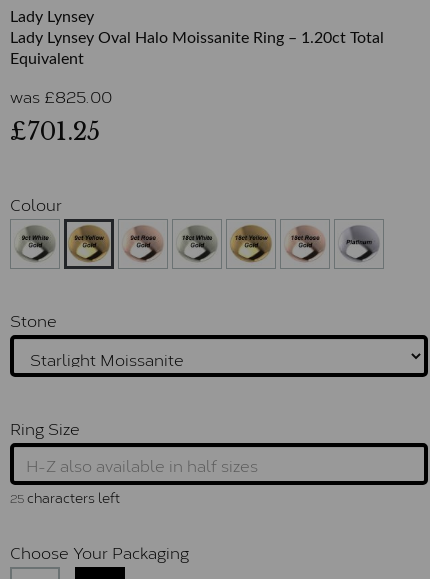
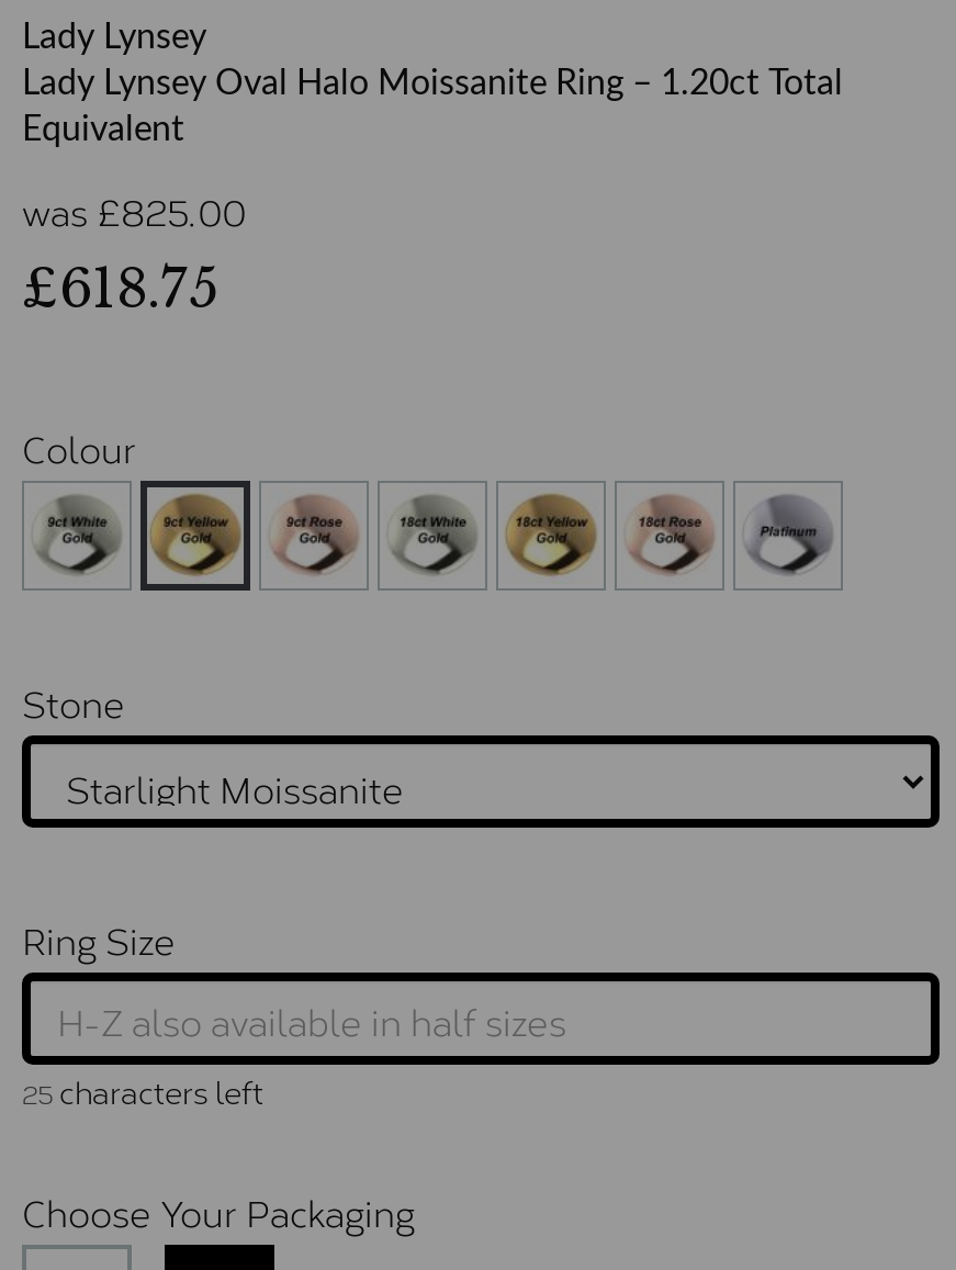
[10,117,100,146] £701.25 -> [22,257,217,321] £618.75

